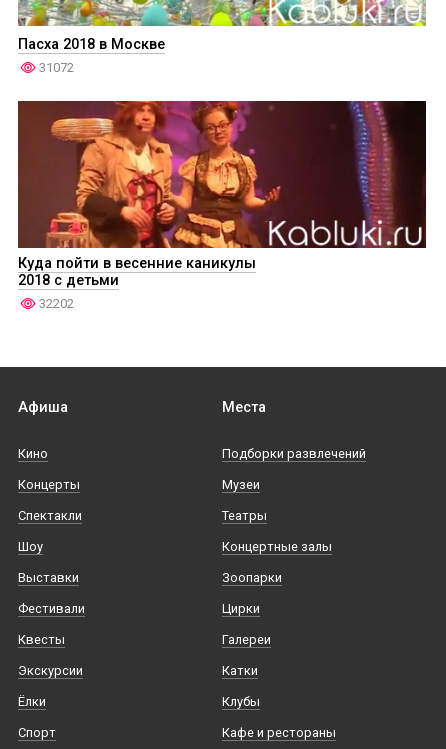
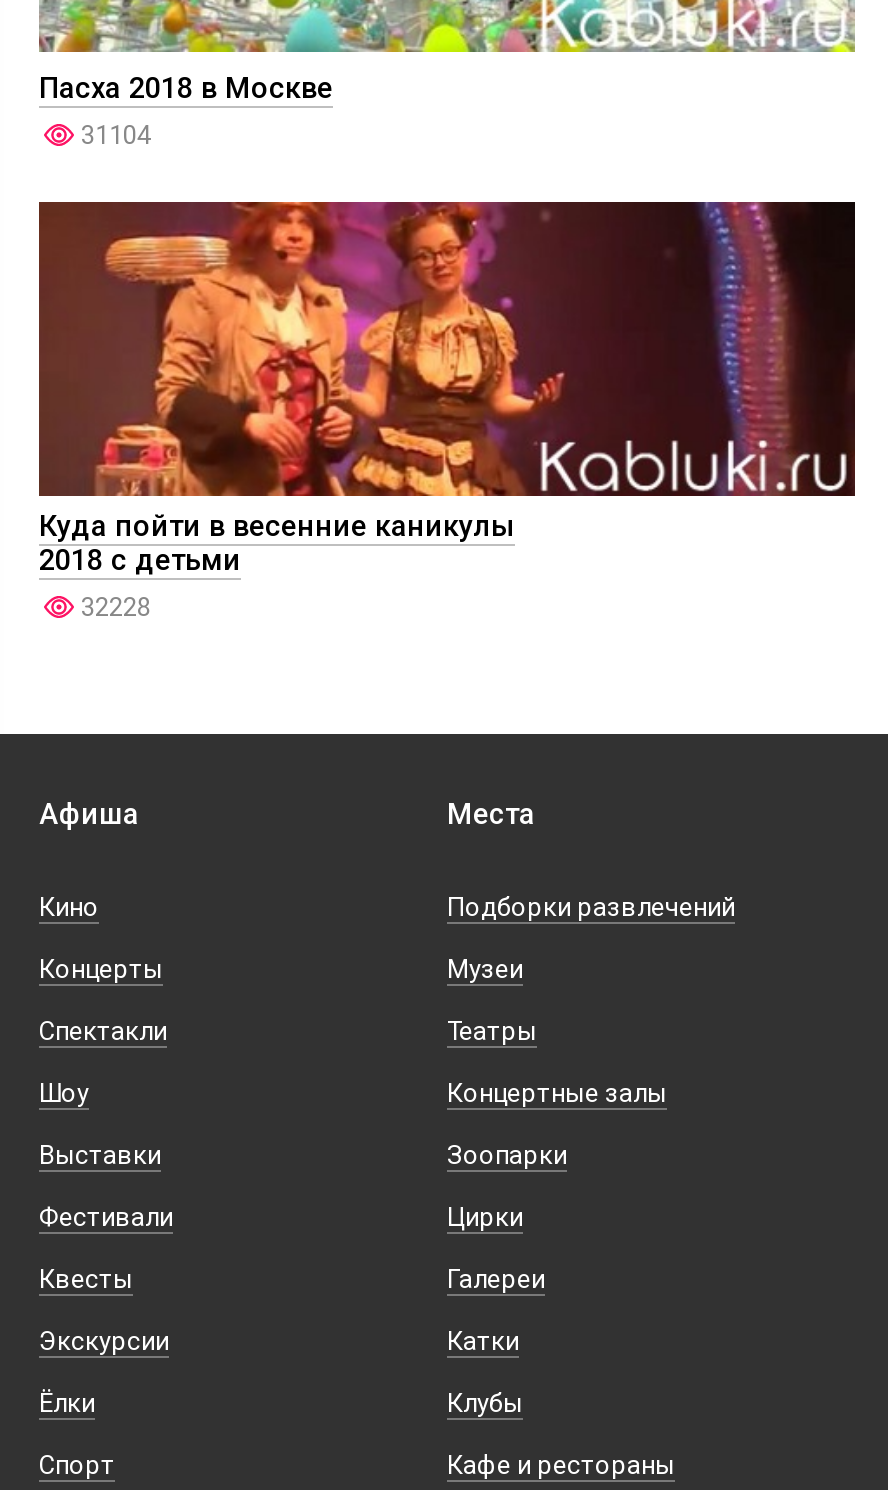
[39,60,74,75] 31072 -> [81,120,151,150] 31104
[39,296,74,311] 32202 -> [81,593,151,623] 32228

